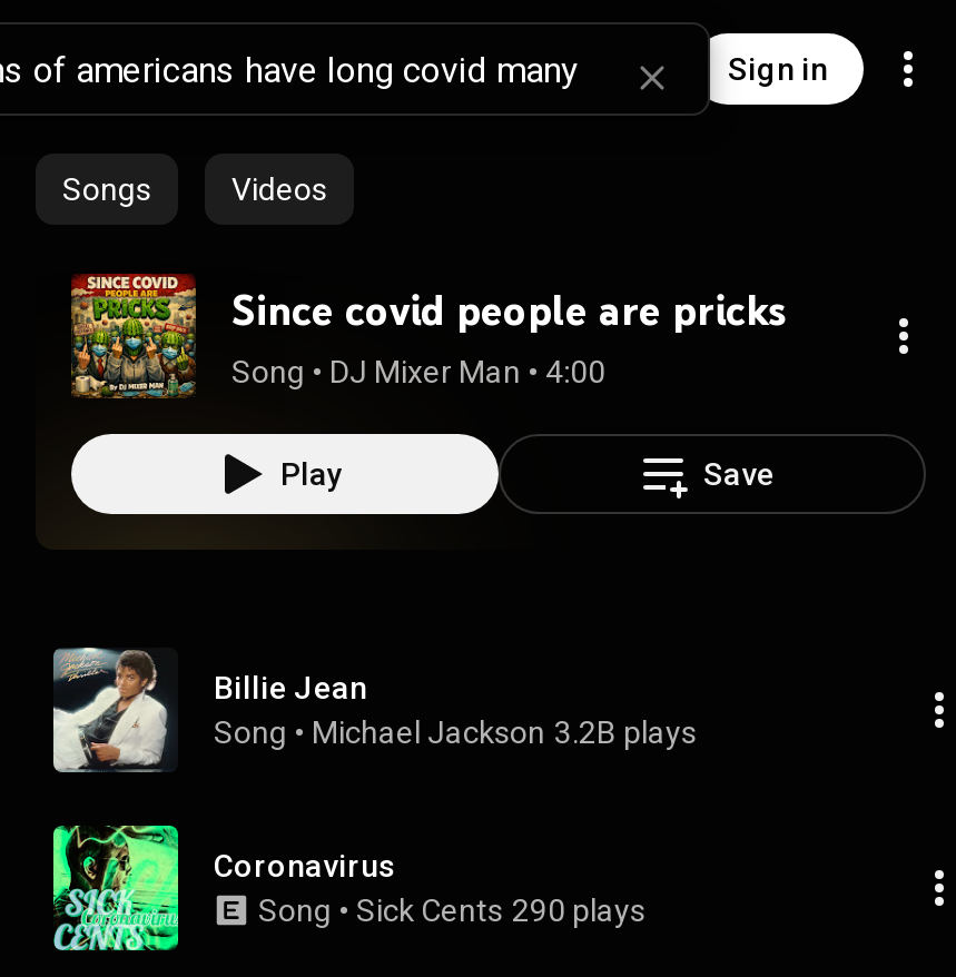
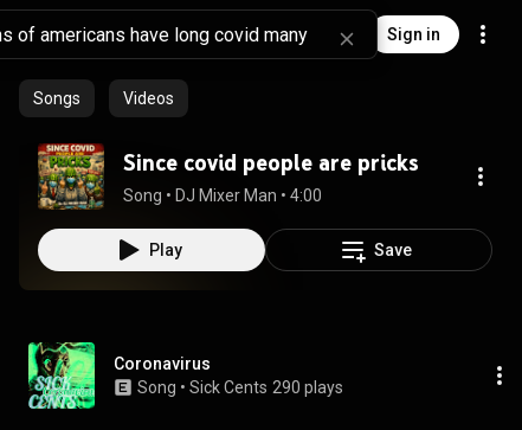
[51,645,697,772] [image] | Billie Jean | Song • Michael Jackson 3.2B plays -> none

